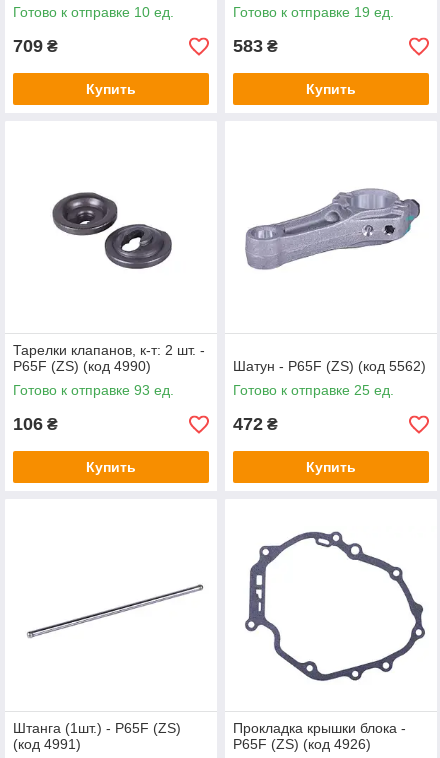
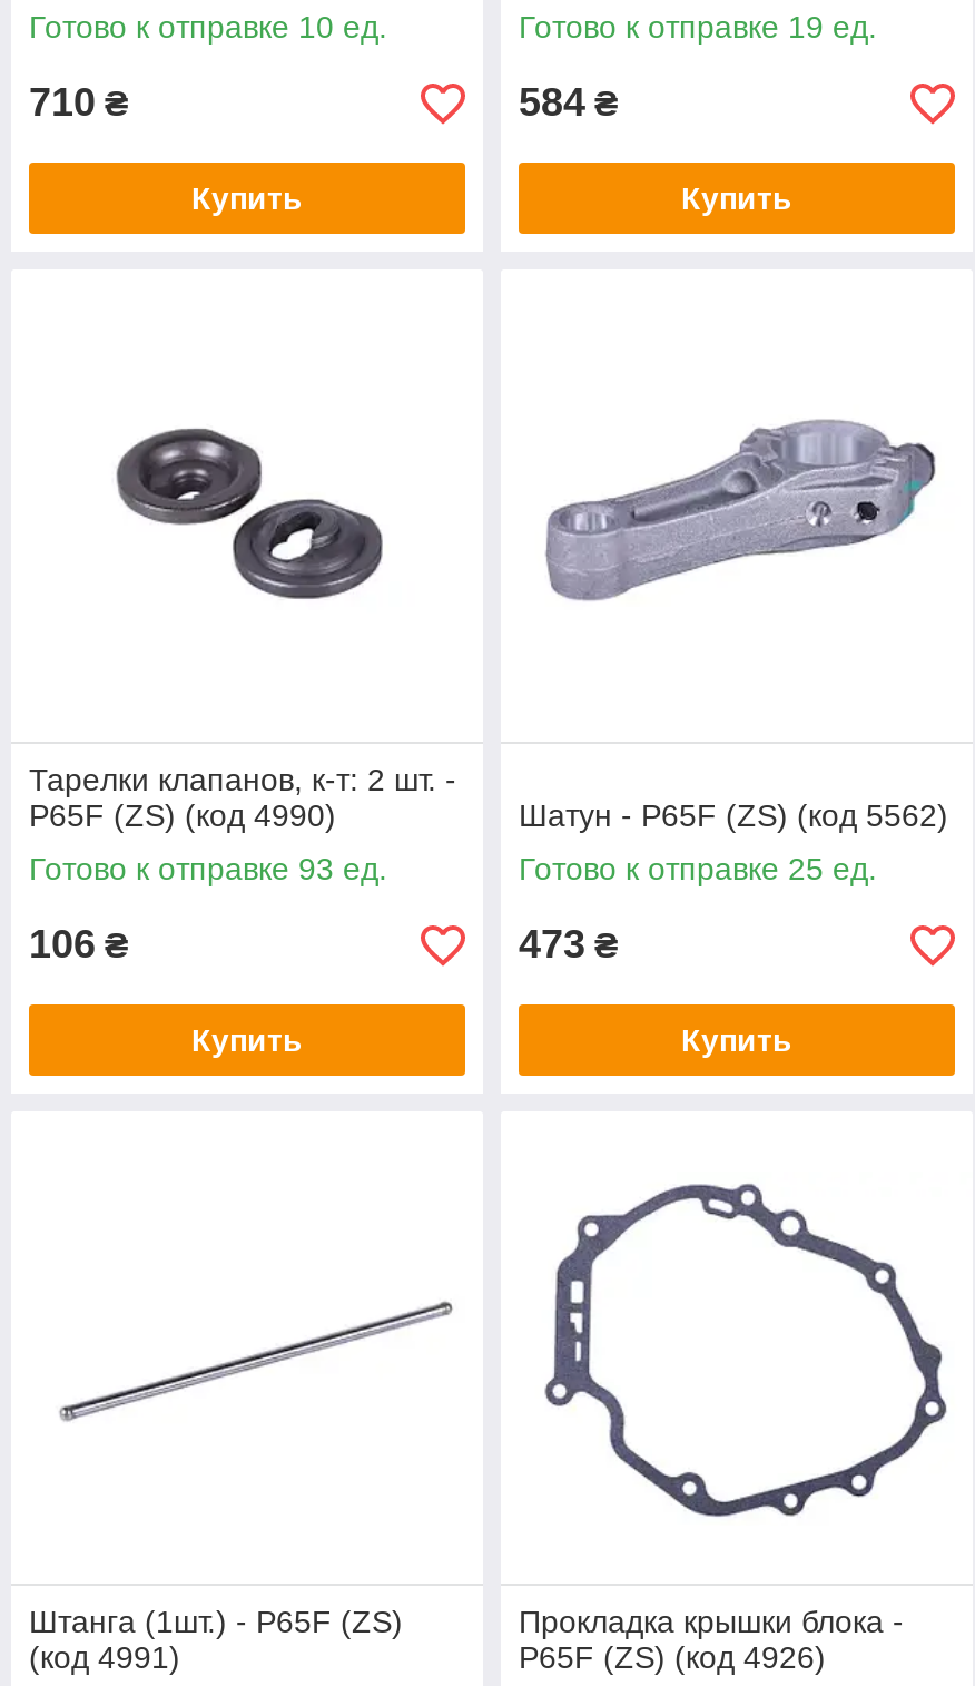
[13,36,58,56] 709 ₴ -> [29,80,129,125] 710 ₴
[233,36,278,56] 583 ₴ -> [519,80,619,125] 584 ₴
[233,414,278,434] 472 ₴ -> [519,922,619,967] 473 ₴

